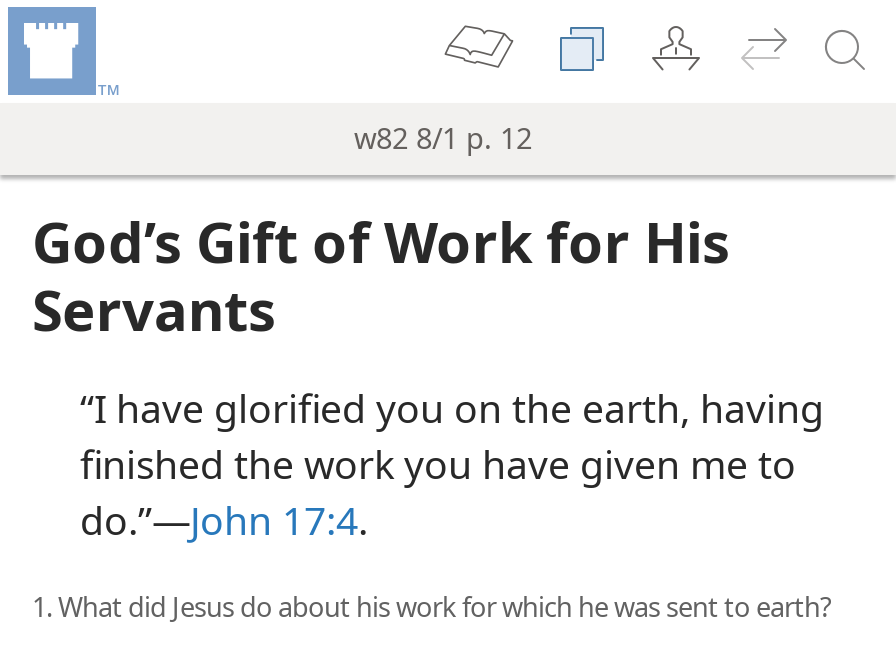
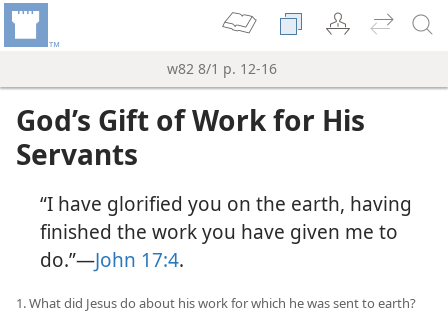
[354,119,532,157] w82 8/1 p. 12 -> [166,59,276,78] w82 8/1 p. 12-16

